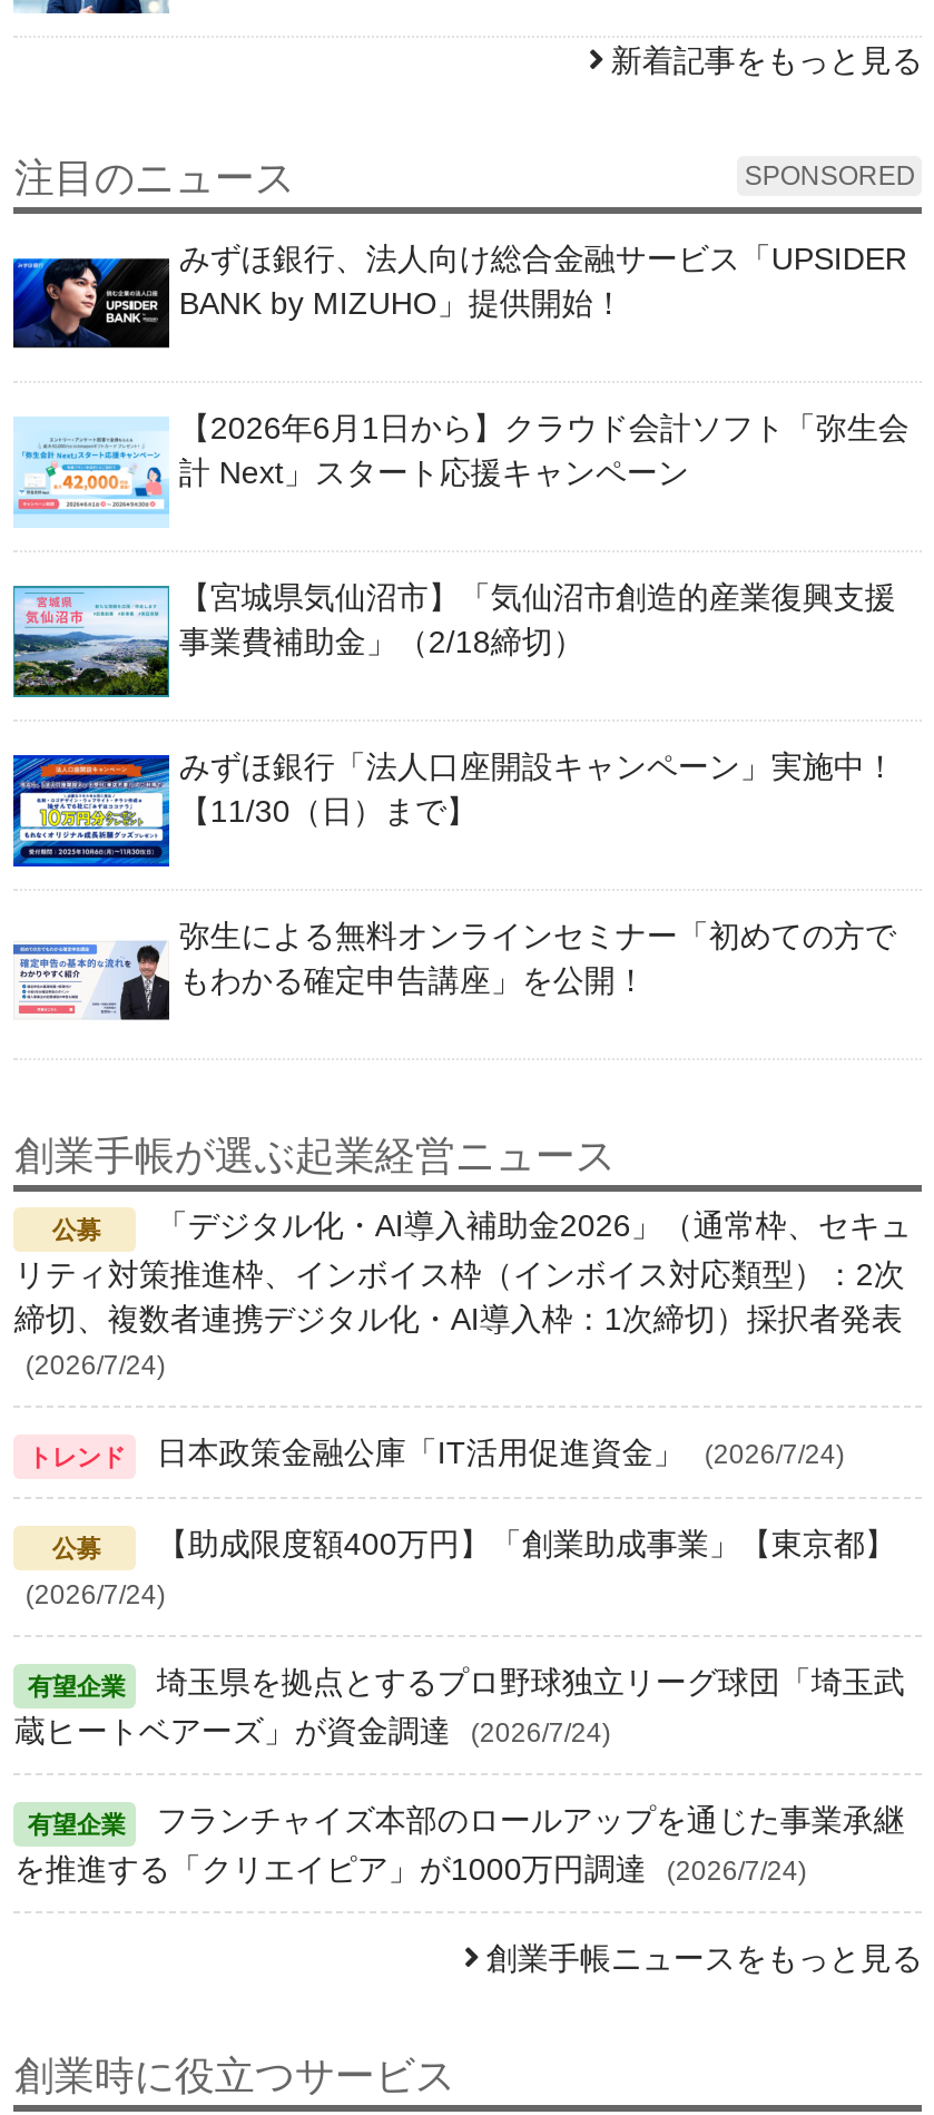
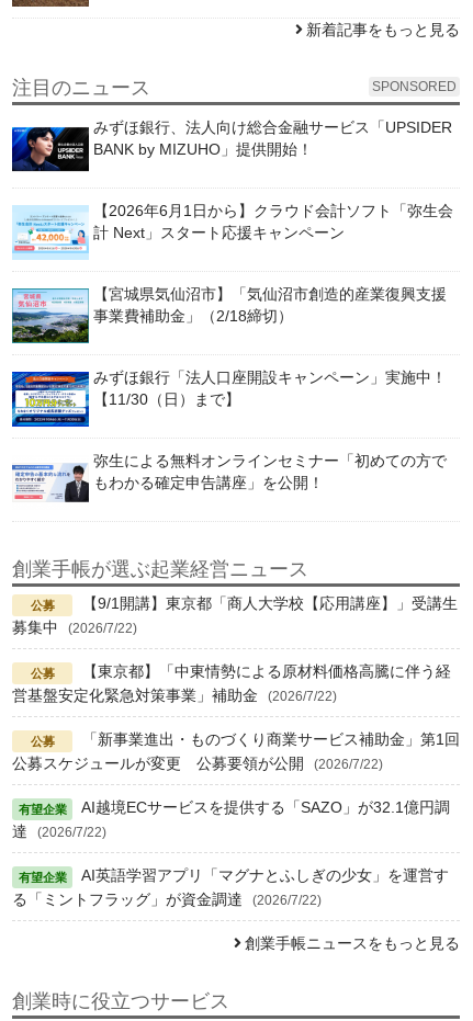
[14,1207,912,1886] 「デジタル化・AI導入補助金2026」（通常枠、セキュ | リティ対策推進枠、インボイス枠（インボイス対応類型）：2次 | 締切、複数者連携デジタル化・AI導入枠：1次締切）採択者発表 | (2026/7/24) | 日本政策金融公庫「IT活用促進資金」 | (2026/7/24) | 【助成限度額400万円】「創業助成事業」【東京都】 | (2026/7/24) | 埼玉県を拠点とするプロ野球独立リーグ球団「埼玉武 | 蔵ヒートベアーズ」が資金調達 | (2026/7/24) | フランチャイズ本部のロールアップを通じた事業承継 | を推進する「クリエイピア」が1000万円調達 | (2026/7/24) -> [13,594,460,908] 【9/1開講】東京都「商人大学校【応用講座】」受講生 | 募集中 | (2026/7/22) | 【東京都】「中東情勢による原材料価格高騰に伴う経 | 営基盤安定化緊急対策事業」補助金 | (2026/7/22) | 「新事業進出・ものづくり商業サービス補助金」第1回 | 公募スケジュールが変更 公募要領が公開 | (2026/7/22) | AI越境ECサービスを提供する「SAZO」が32.1億円調 | 達 | (2026/7/22) | AI英語学習アプリ「マグナとふしぎの少女」を運営す | る「ミントフラッグ」が資金調達 | (2026/7/22)

